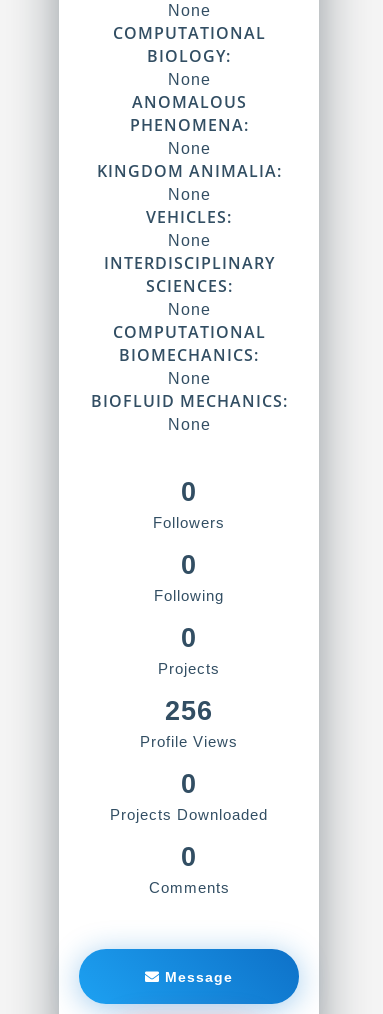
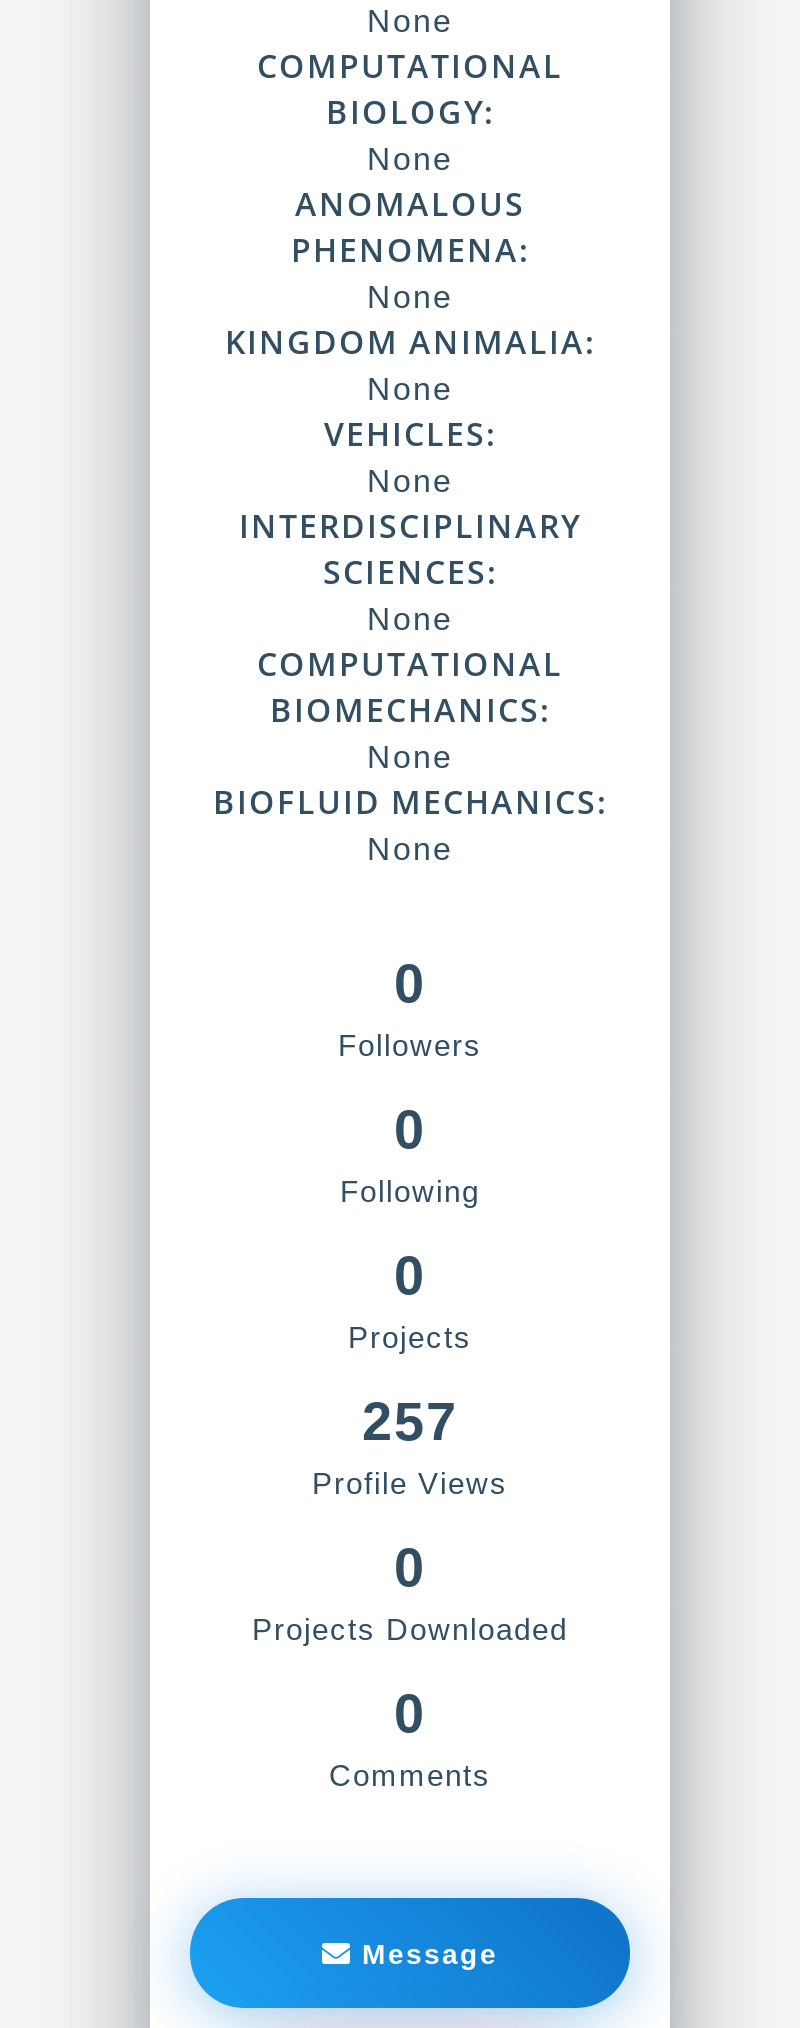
[165,696,213,726] 256 -> [362,1392,458,1452] 257

